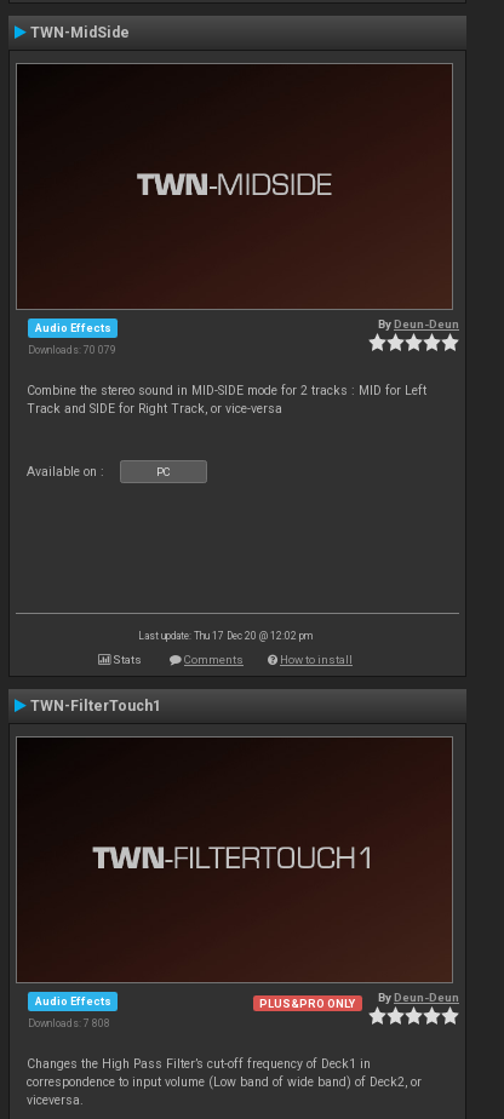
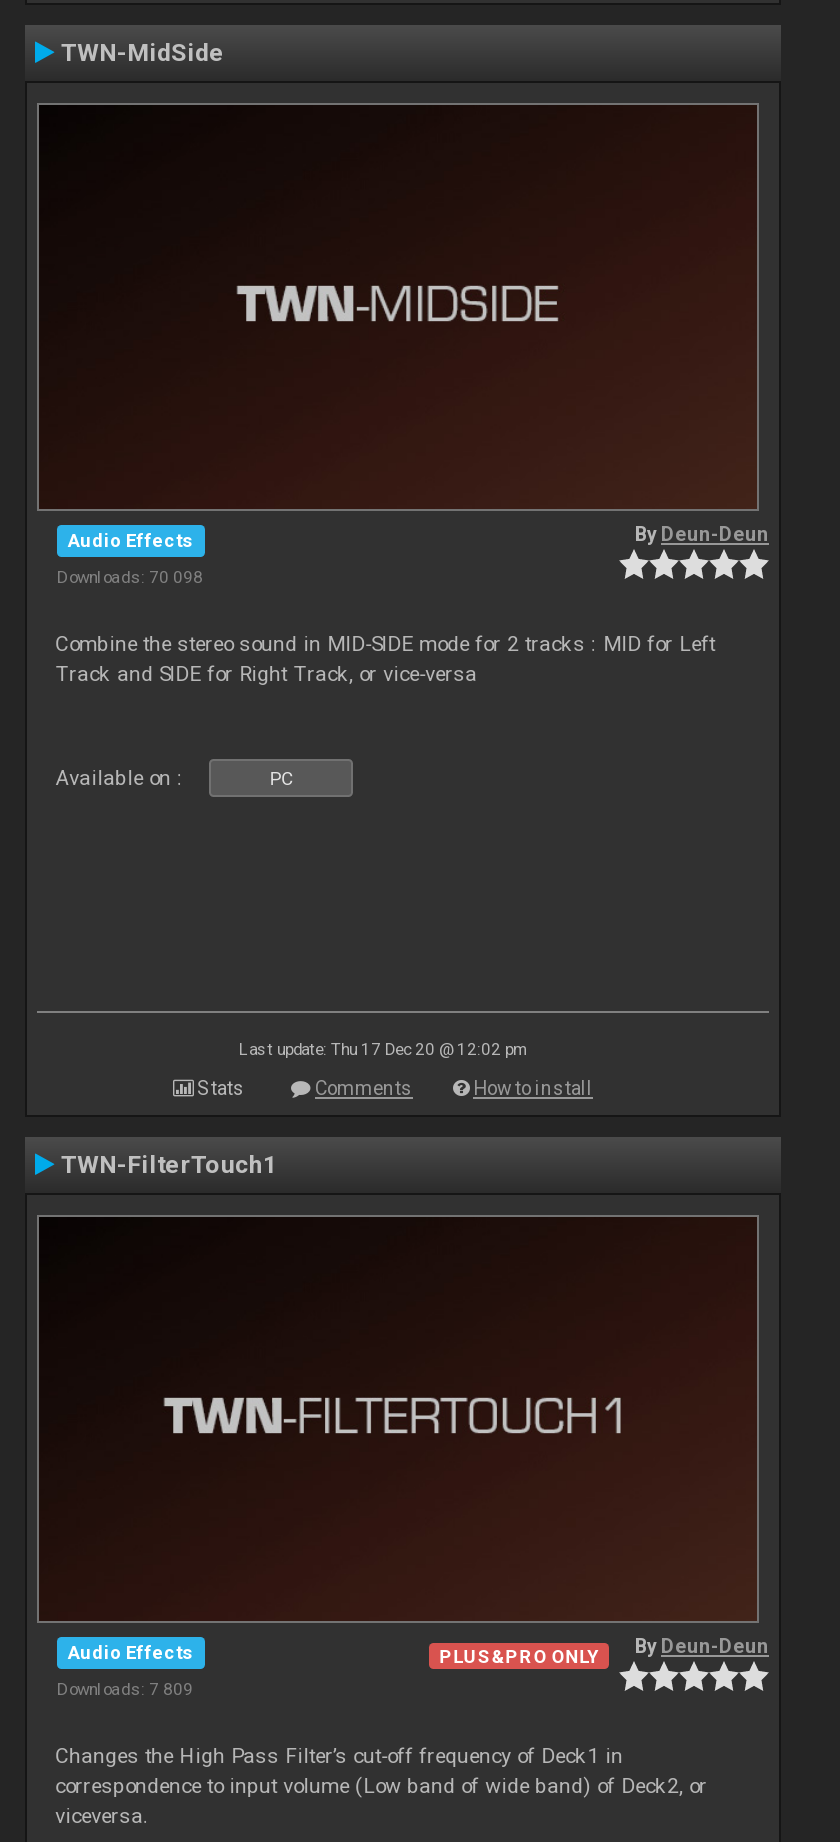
[28,344,116,356] Downloads: 70 079 -> [57,566,203,586] Downloads: 70 098
[28,1017,110,1029] Downloads: 7 808 -> [57,1678,193,1698] Downloads: 7 809

